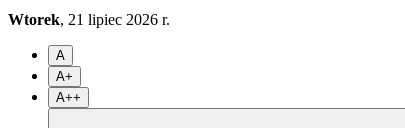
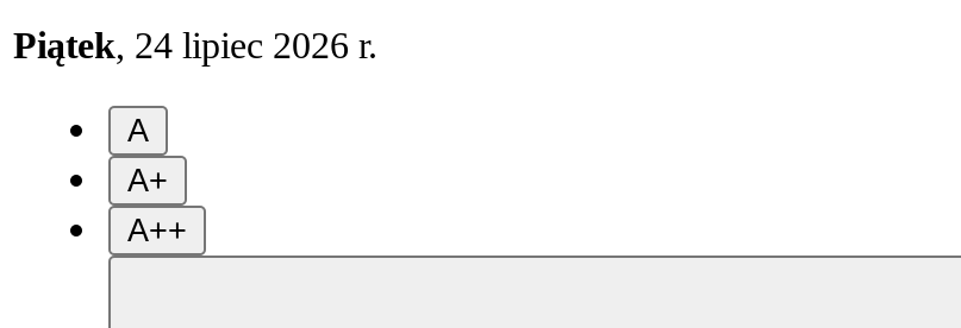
[8,11,170,28] Wtorek, 21 lipiec 2026 r. -> [13,25,377,65] Piątek, 24 lipiec 2026 r.

